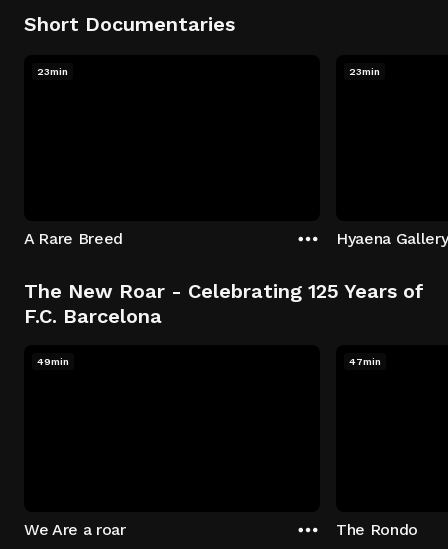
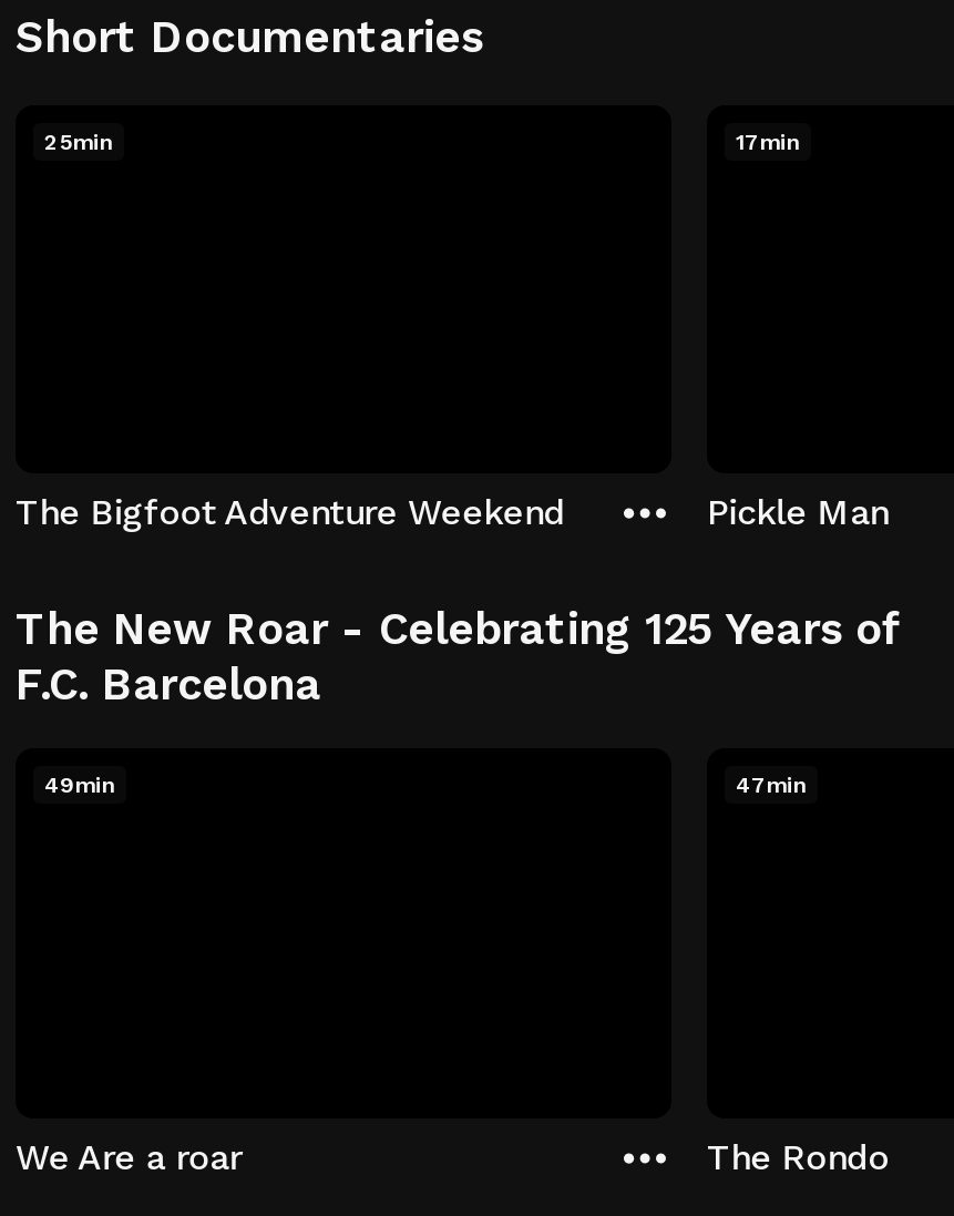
[37,65,68,76] 23min -> [44,129,113,153] 25min
[349,65,380,76] 23min -> [736,129,800,153] 17min
[24,229,123,248] A Rare Breed -> [16,491,564,533] The Bigfoot Adventure Weekend
[336,229,448,248] Hyaena Gallery -> [707,491,888,533] Pickle Man

